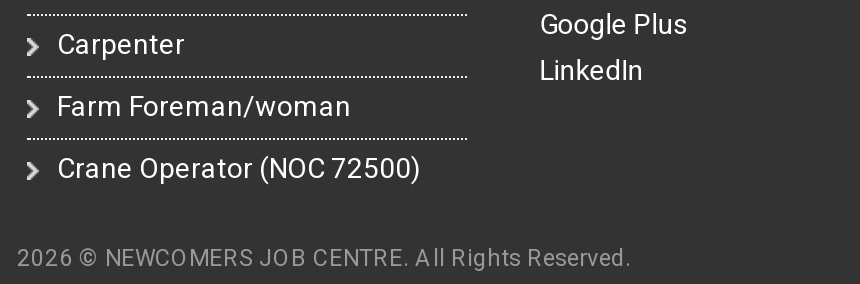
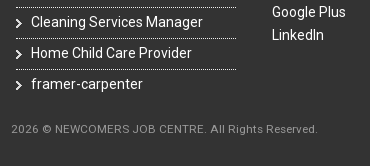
[57,27,185,59] Carpenter -> [31,13,203,29] Cleaning Services Manager
[57,89,351,121] Farm Foreman/woman -> [31,44,192,60] Home Child Care Provider
[57,151,421,183] Crane Operator (NOC 72500) -> [31,75,143,91] framer-carpenter

